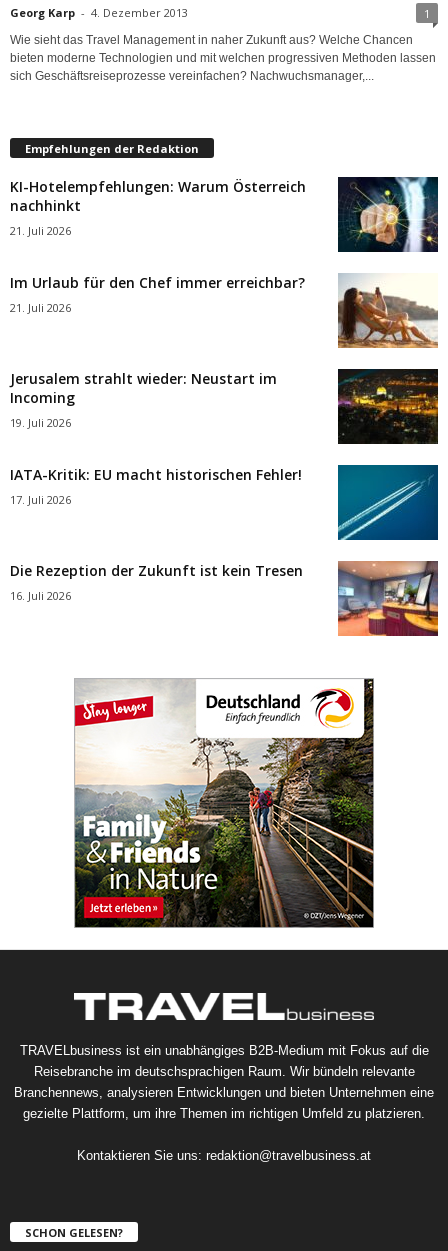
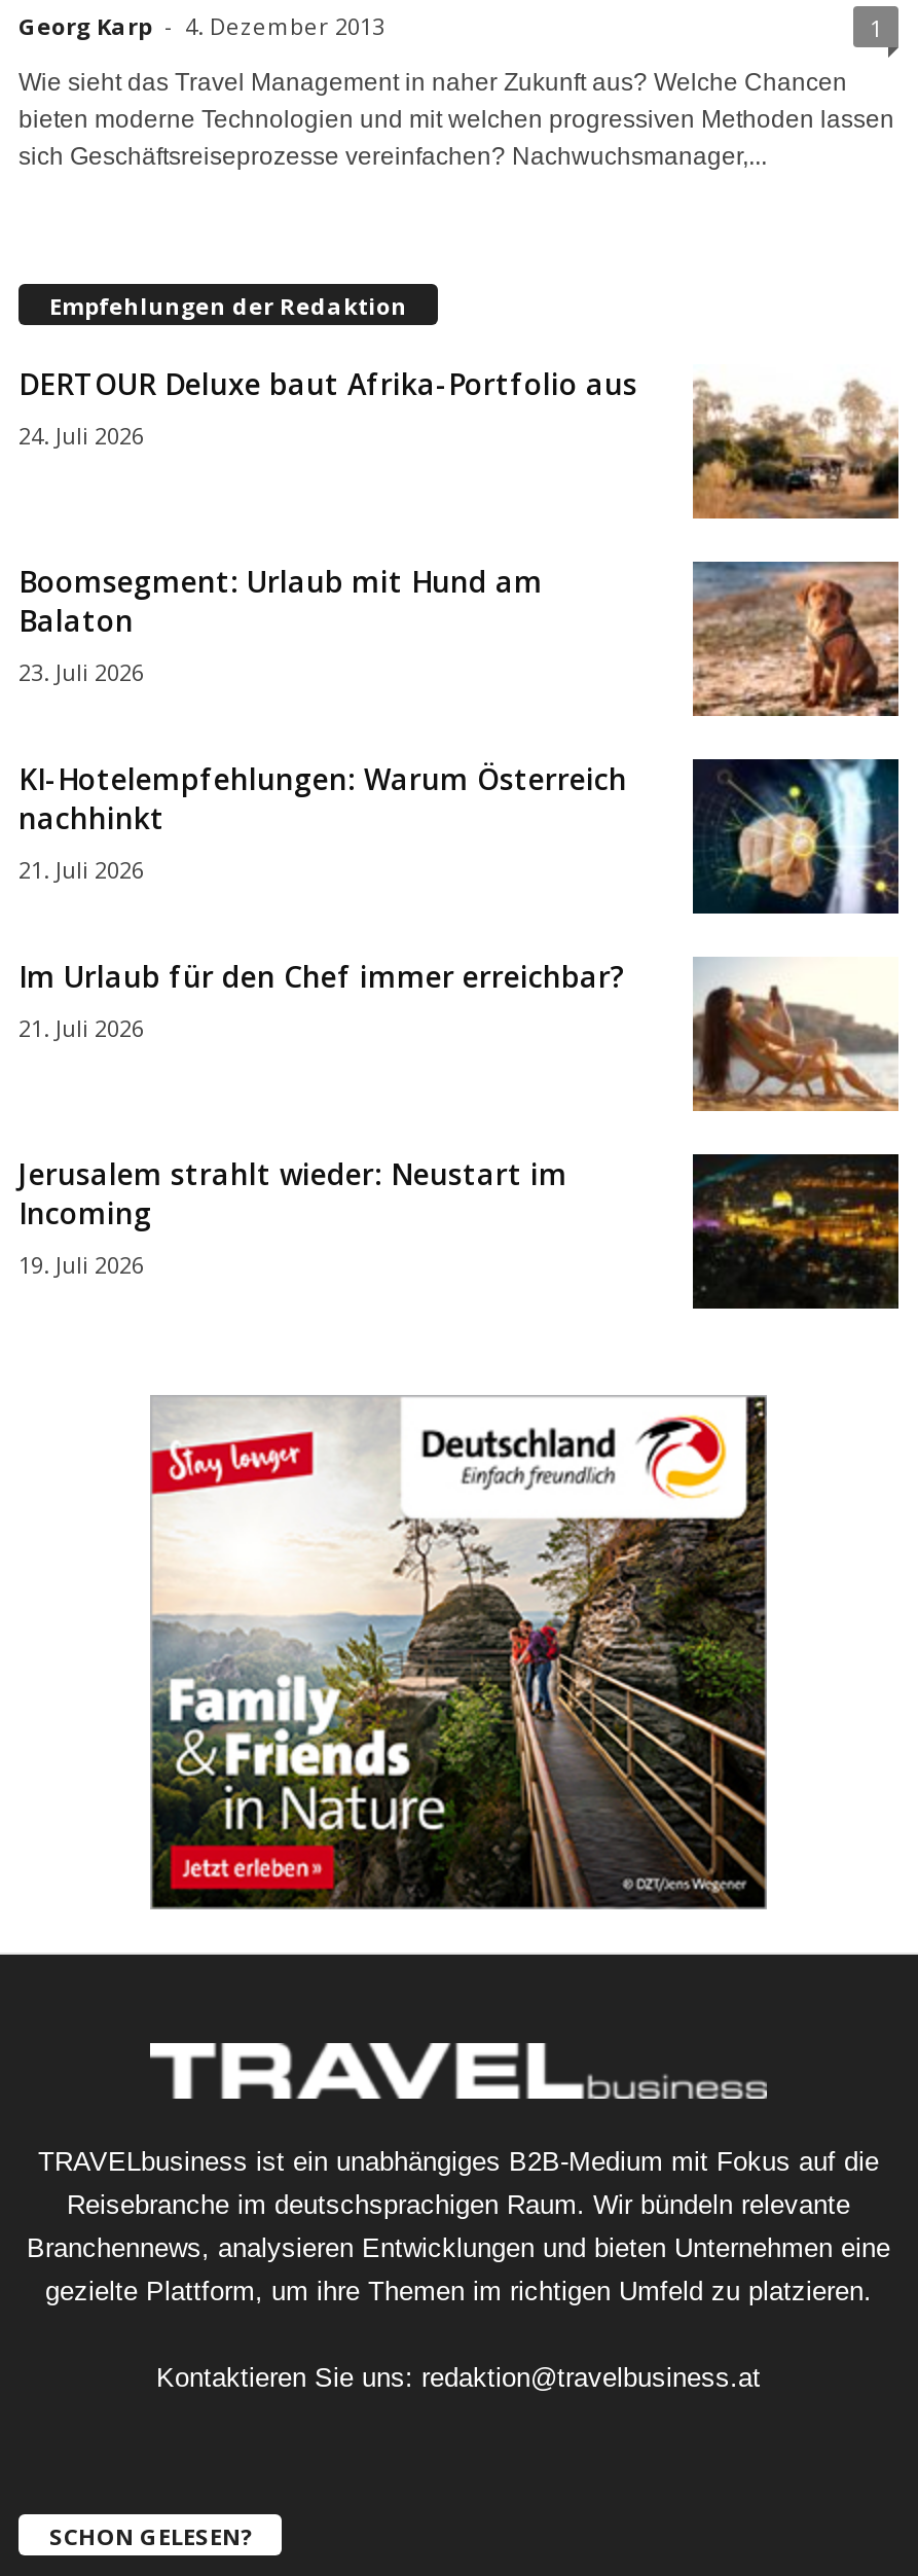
none -> [19,365,901,521] [image] | DERTOUR Deluxe baut Afrika-Portfolio aus | 24. Juli 2026
none -> [19,563,543,688] Boomsegment: Urlaub mit Hund am | Balaton | 23. Juli 2026
none -> [691,560,901,718] [image]
moved [10,175,440,430] -> [19,755,903,1281]: [image] | KI-Hotelempfehlungen: Warum Österreich | nachhinkt | ... | Incoming | 19. Juli 2026
[10,464,439,541] [image] | IATA-Kritik: EU macht historischen Fehler! | 17. Juli 2026 -> none
[10,560,439,637] [image] | Die Rezeption der Zukunft ist kein Tresen | 16. Juli 2026 -> none

